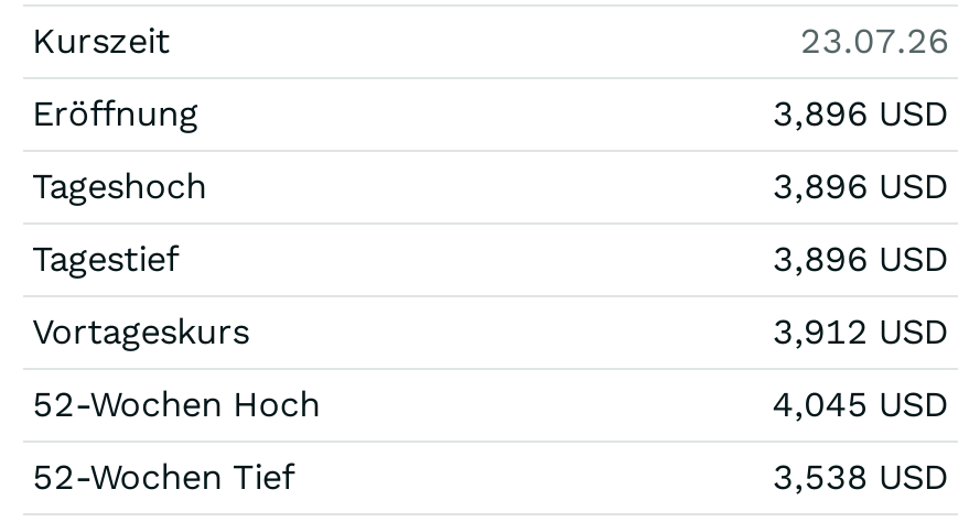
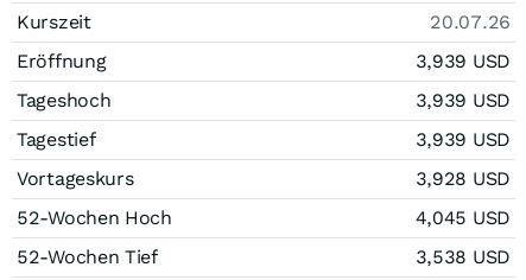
[800,20,949,62] 23.07.26 -> [430,11,511,33] 20.07.26
[772,93,949,134] 3,896 USD -> [415,50,511,72] 3,939 USD
[772,165,949,207] 3,896 USD -> [415,89,511,112] 3,939 USD
[772,238,949,280] 3,896 USD -> [415,128,511,151] 3,939 USD
[772,311,949,352] 3,912 USD -> [415,167,511,190] 3,928 USD

